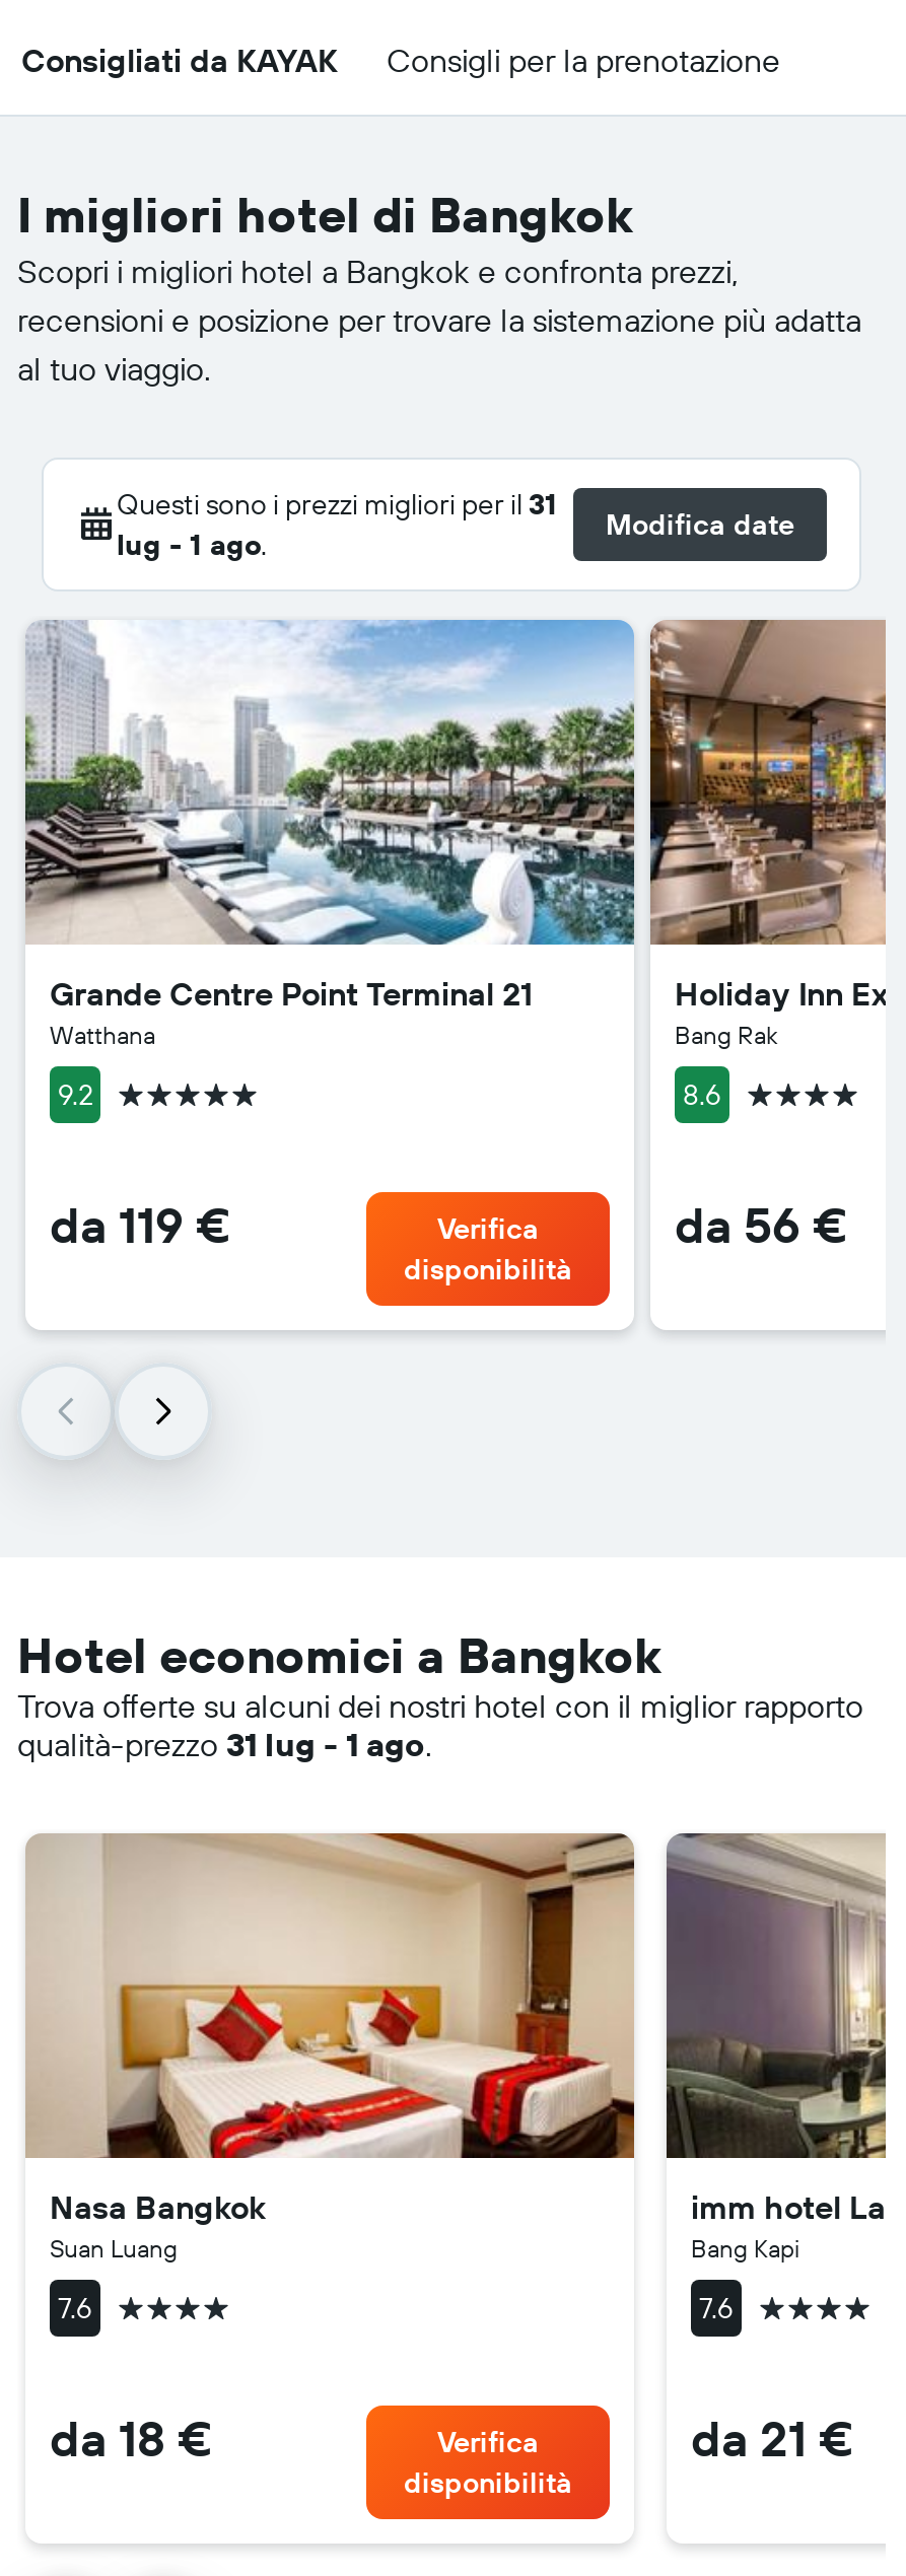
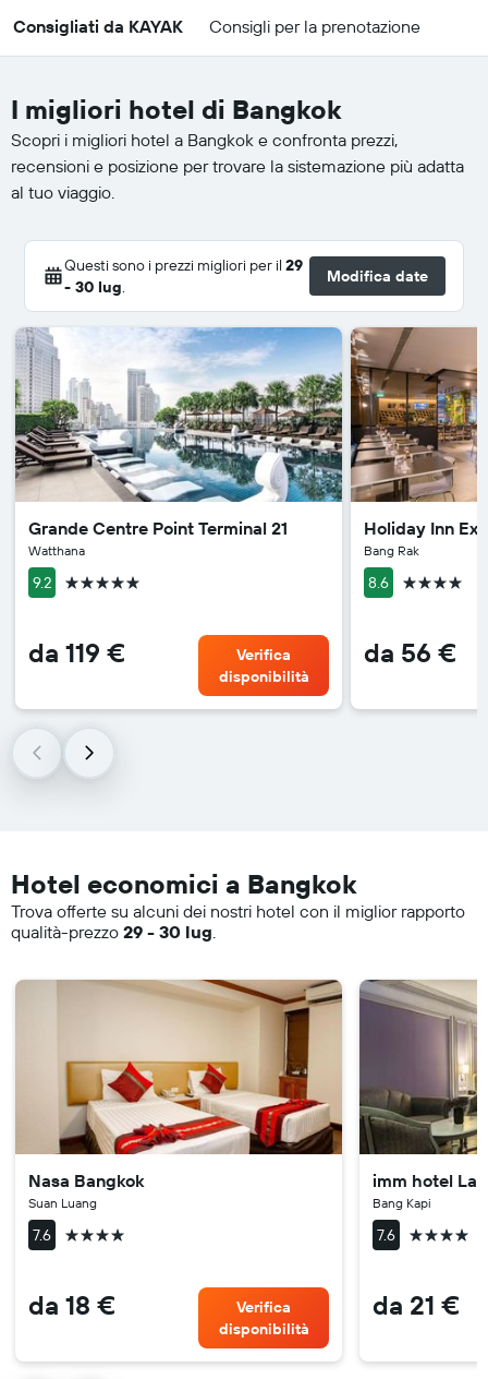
[117,486,557,563] Questi sono i prezzi migliori per il 31 | lug - 1 ago. -> [64,255,303,297] Questi sono i prezzi migliori per il 29 | - 30 lug.
[17,1724,431,1764] qualità-prezzo 31 lug - 1 ago. -> [11,921,216,943] qualità-prezzo 29 - 30 lug.

